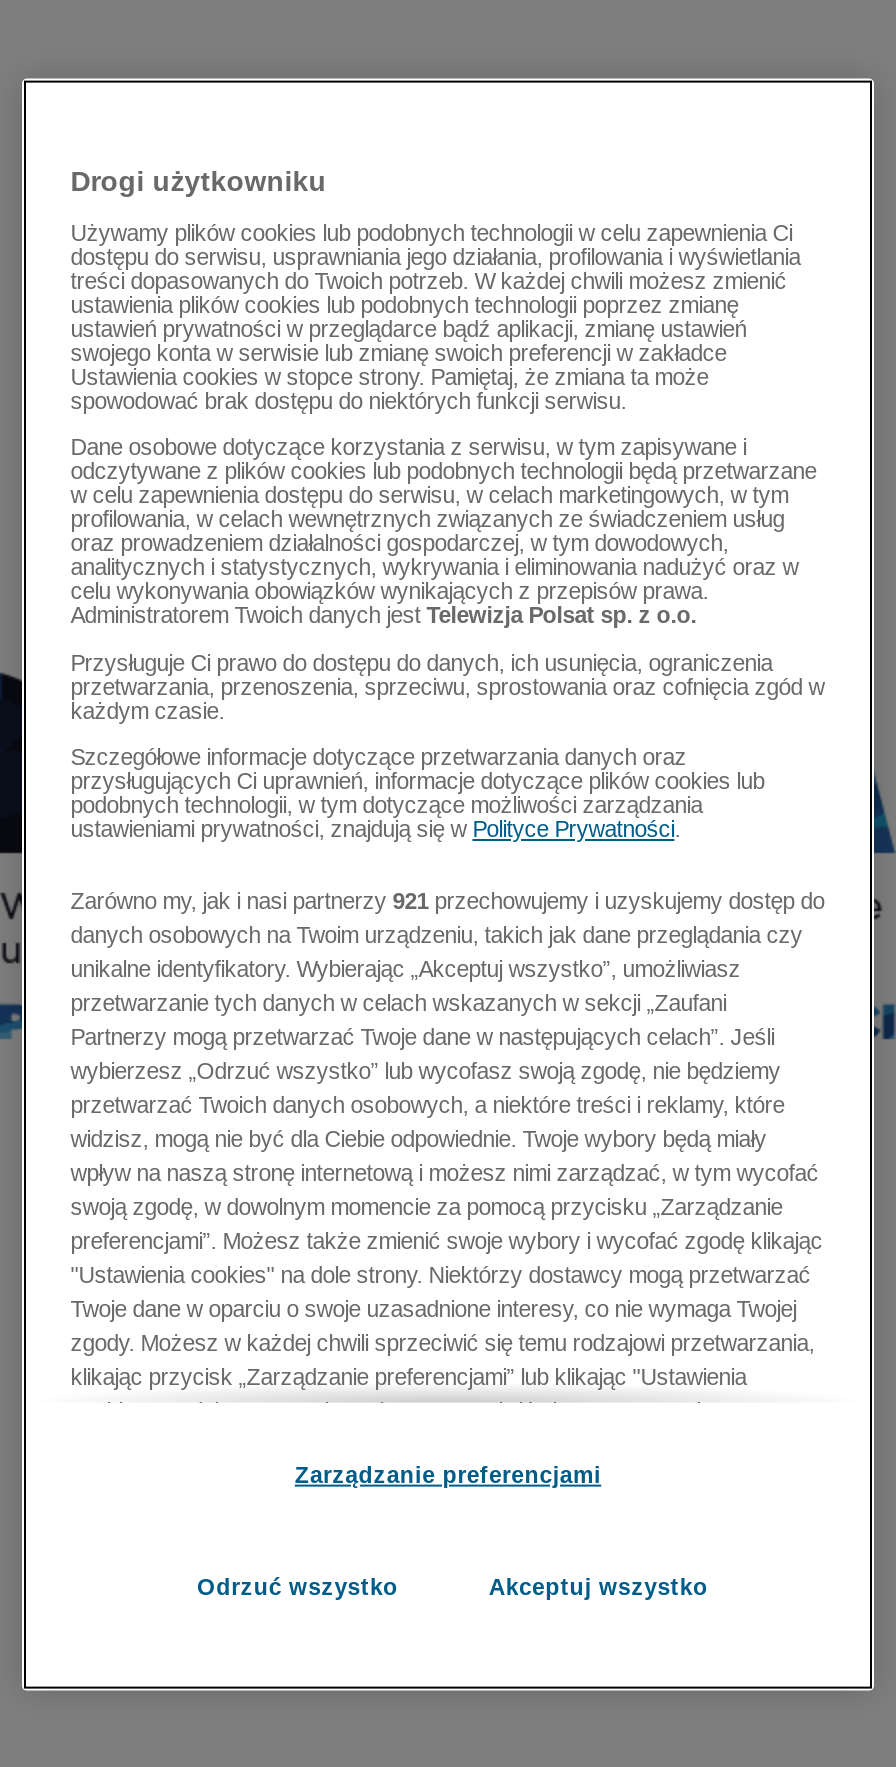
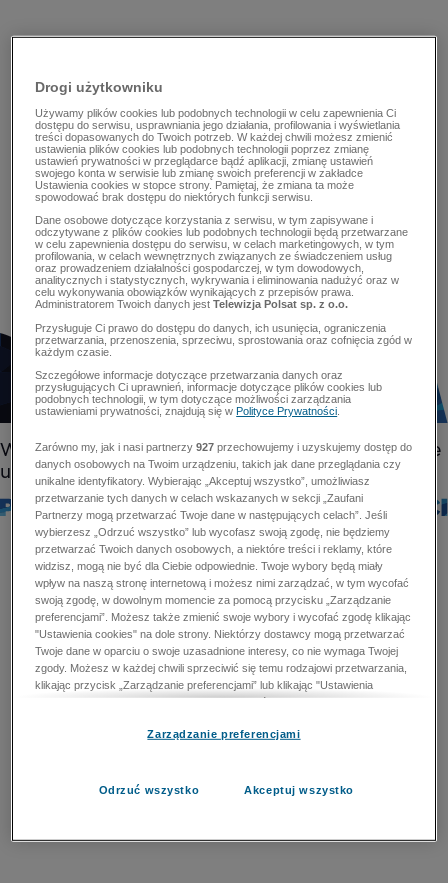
[70,888,824,912] Zarówno my, jak i nasi partnerzy 921 przechowujemy i uzyskujemy dostęp do -> [35,440,412,452] Zarówno my, jak i nasi partnerzy 927 przechowujemy i uzyskujemy dostęp do

